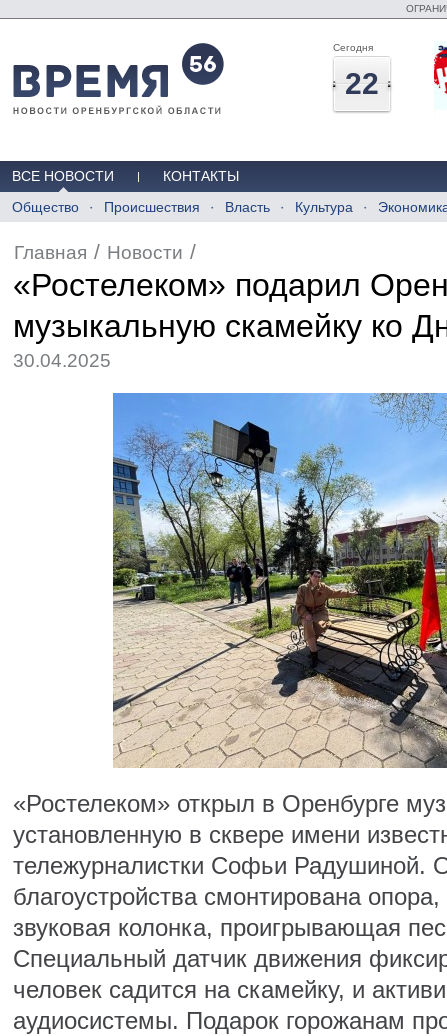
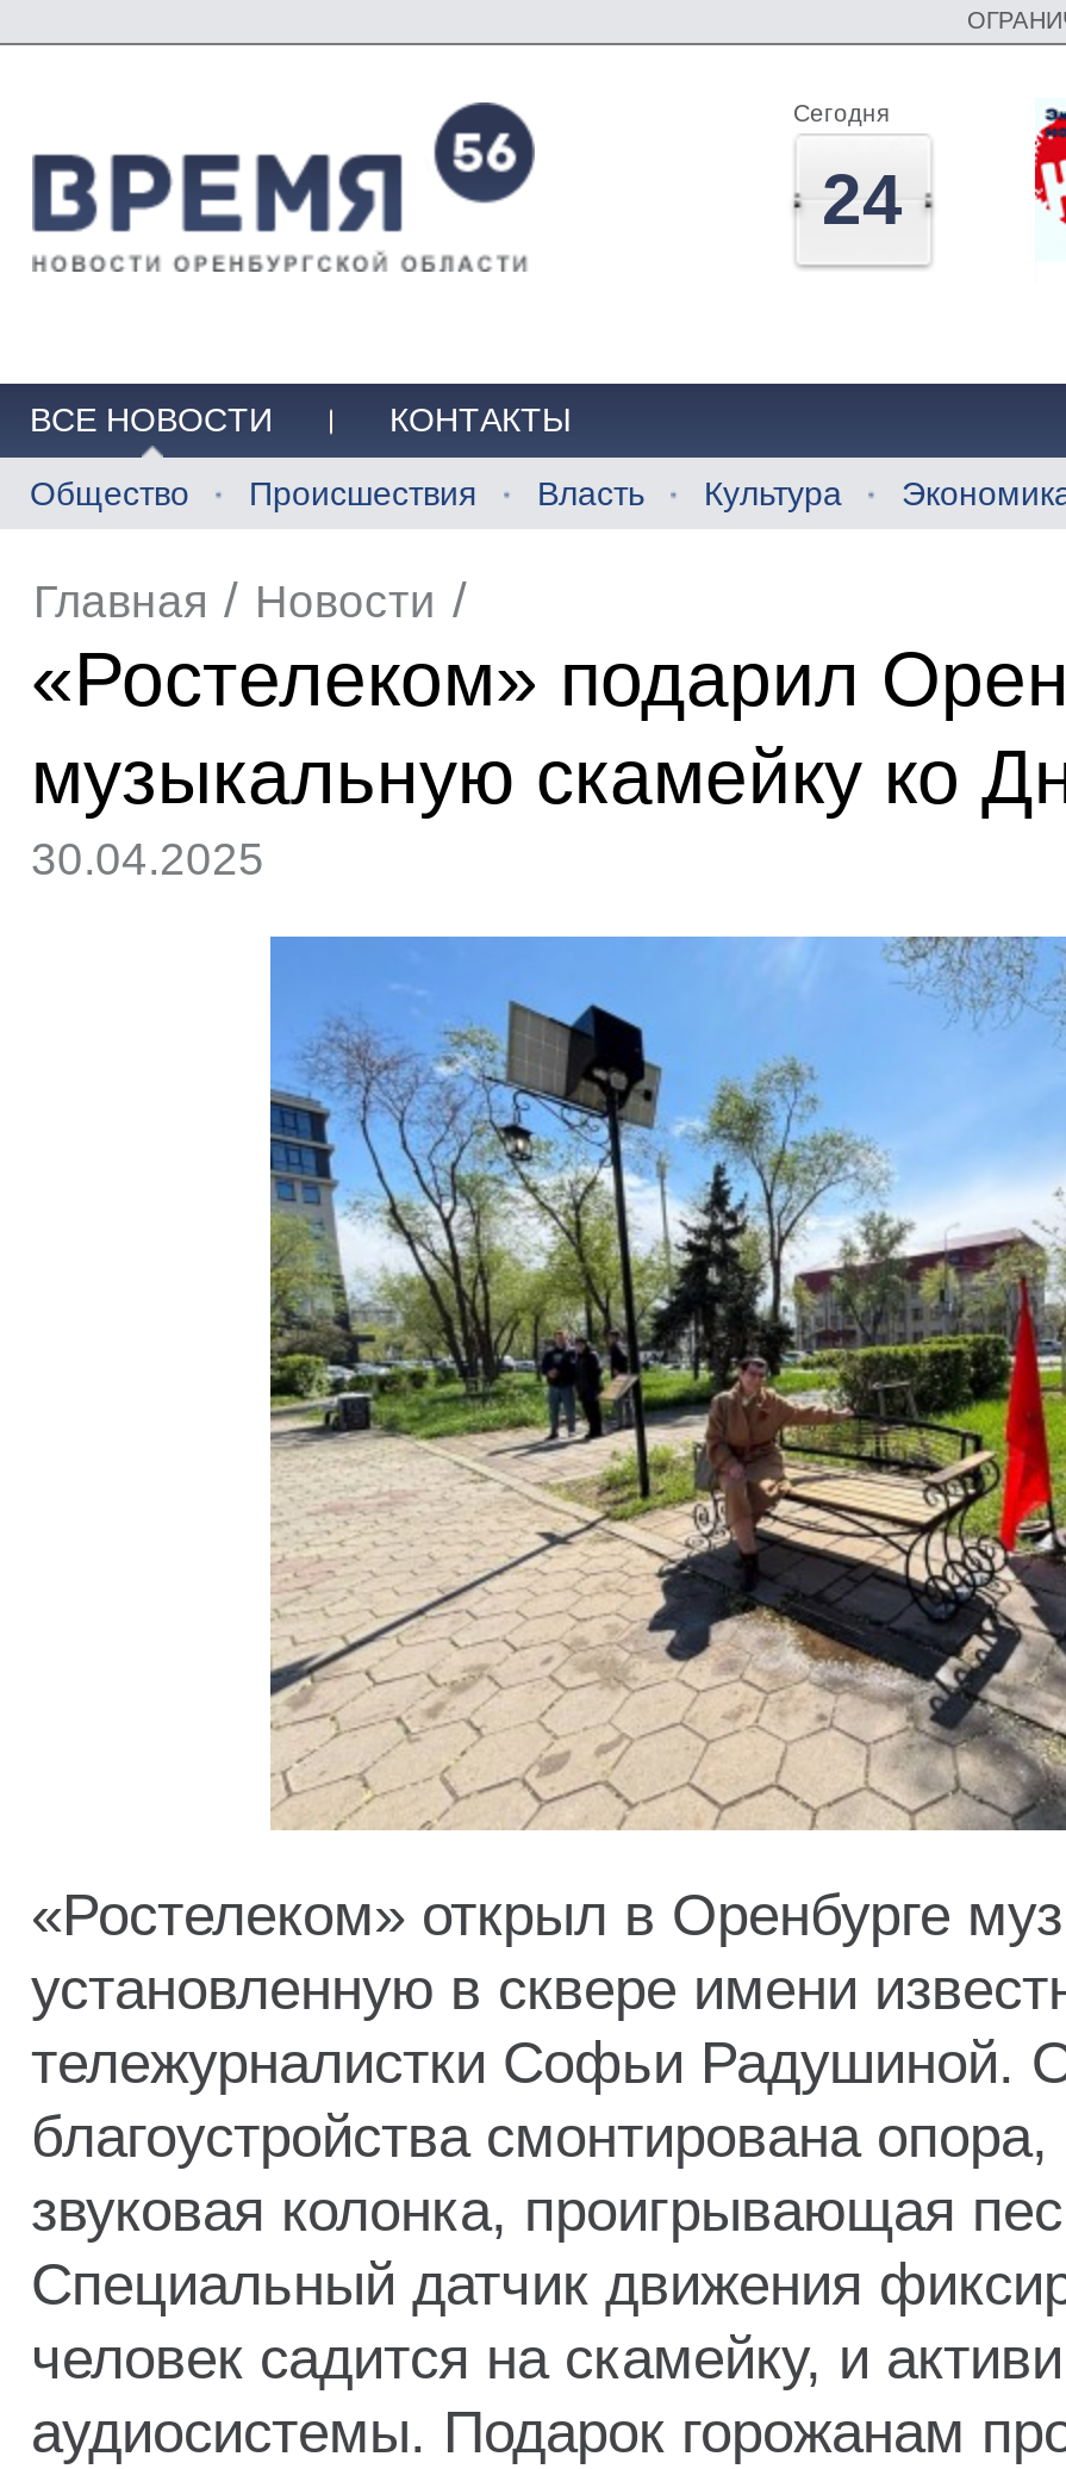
[344,67,378,100] 22 -> [822,160,903,238] 24

